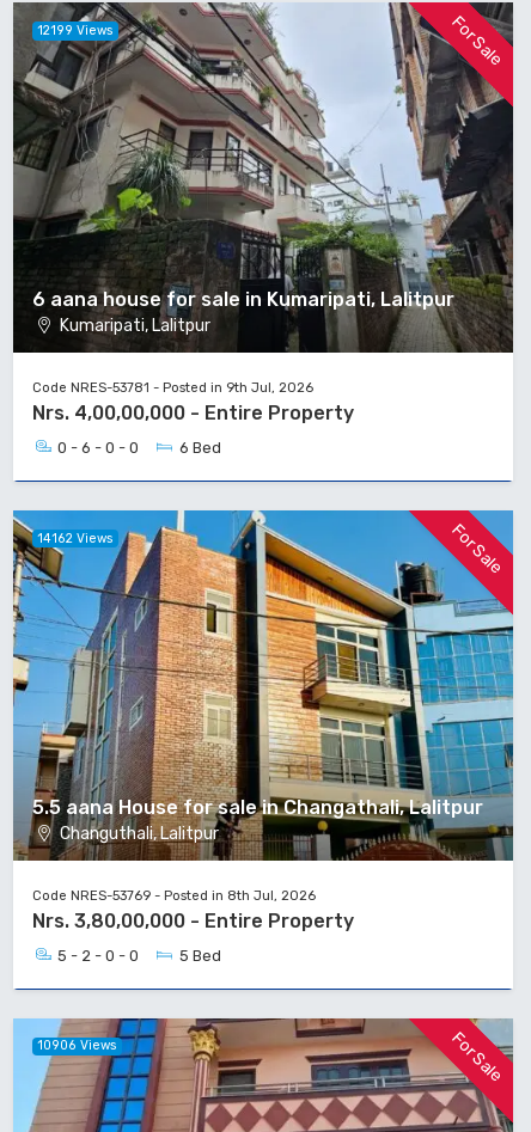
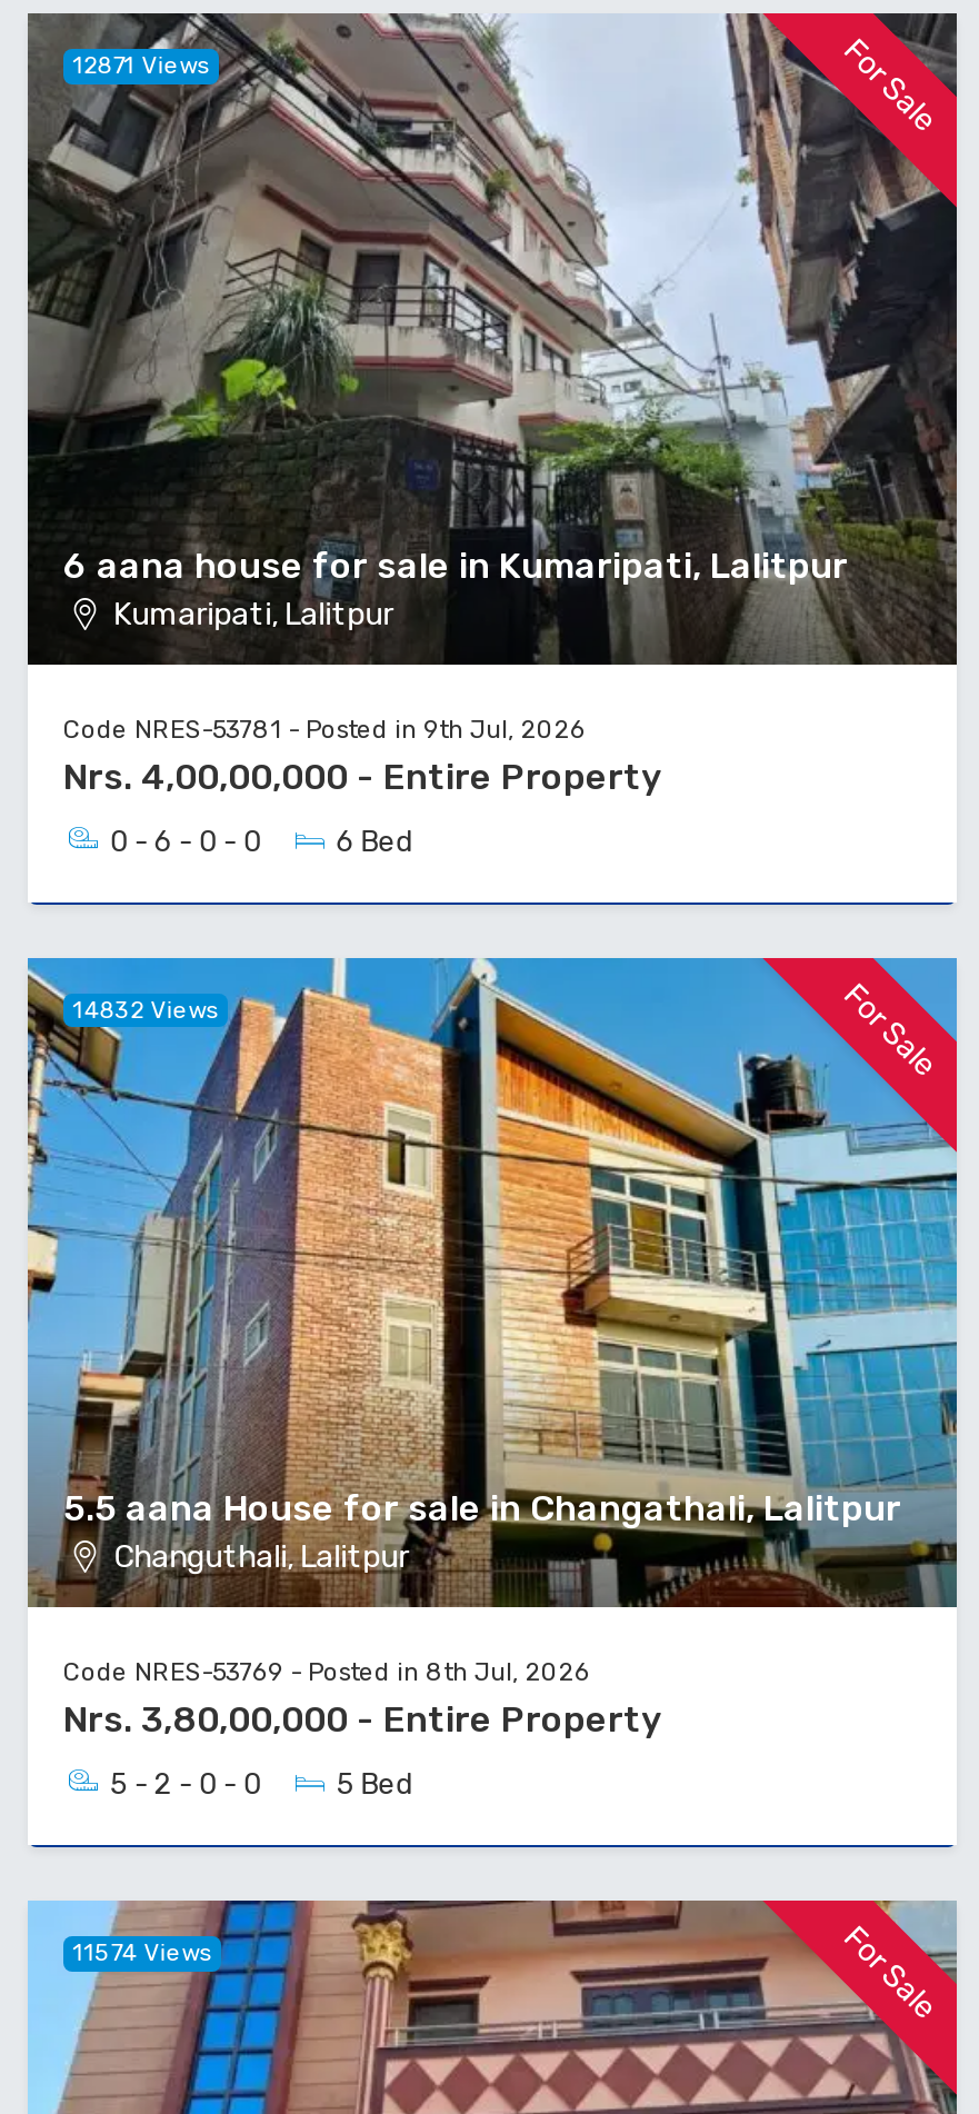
[37,23,114,38] 12199 Views -> [73,51,210,80] 12871 Views
[37,530,114,546] 14162 Views -> [73,995,219,1024] 14832 Views
[37,1038,117,1053] 10906 Views -> [73,1939,213,1968] 11574 Views

